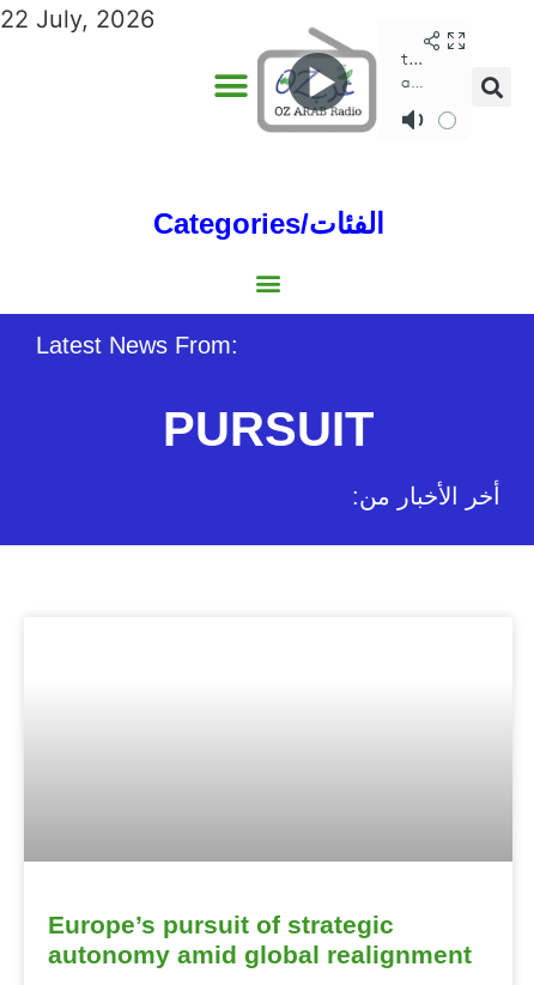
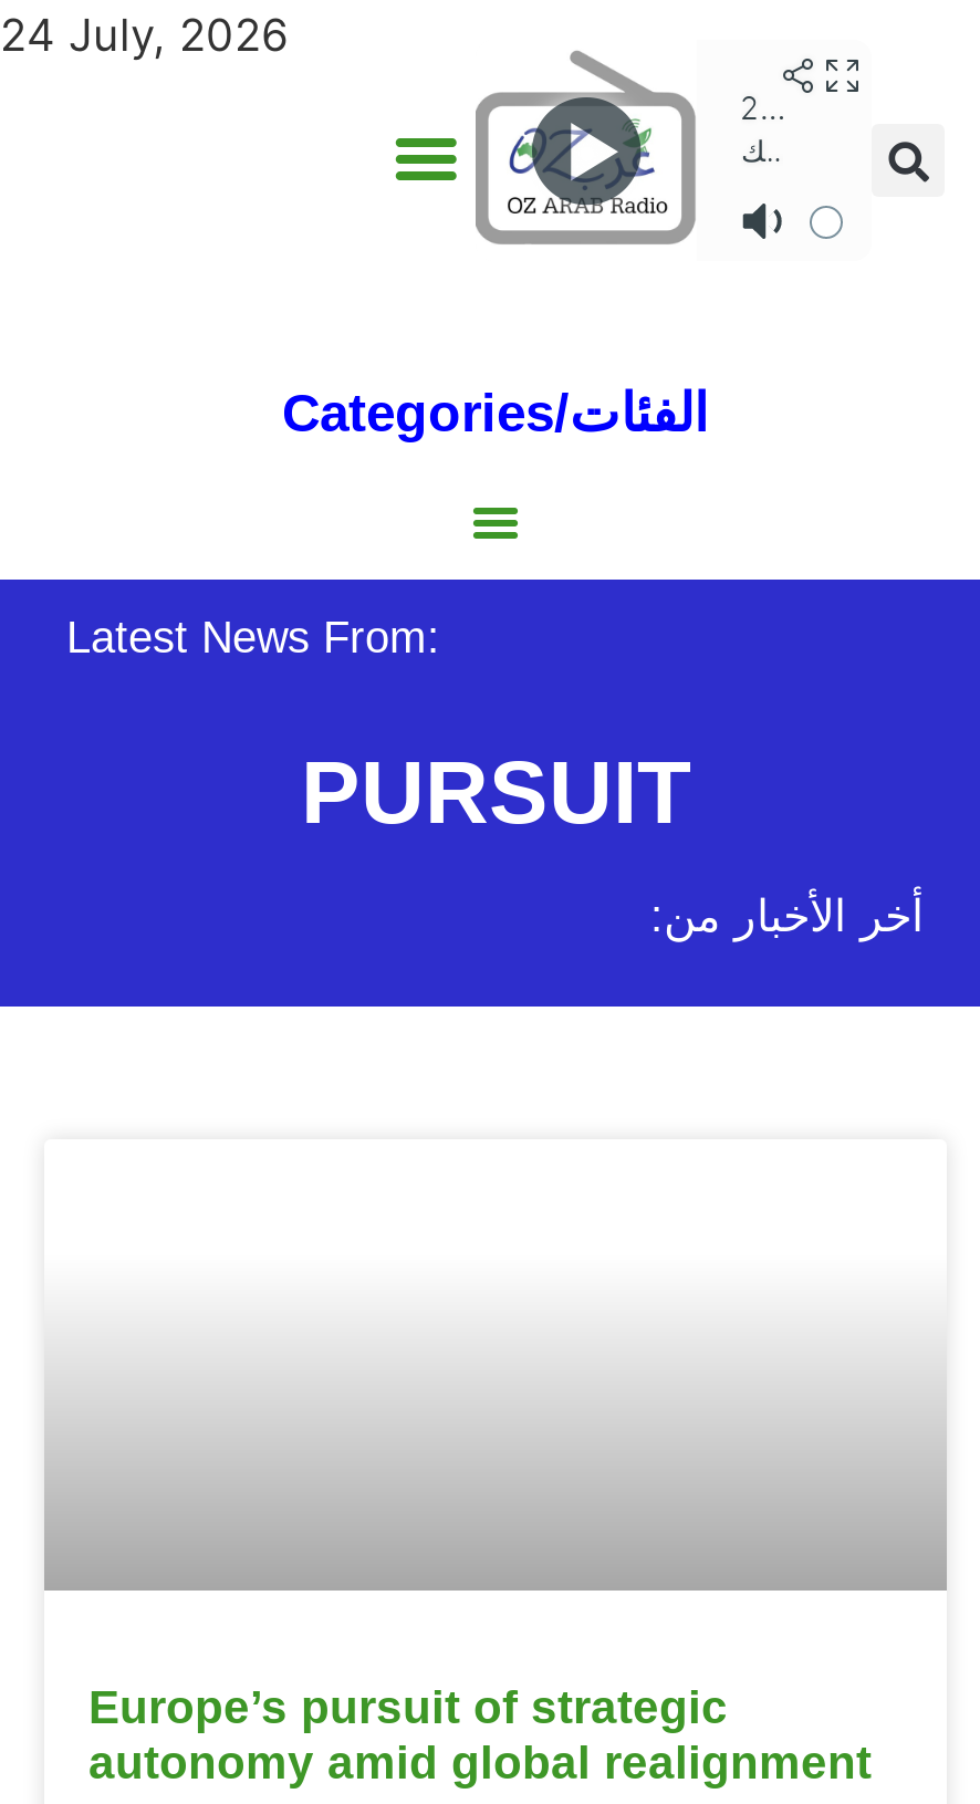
[0,5,154,34] 22 July, 2026 -> [0,9,288,62] 24 July, 2026

